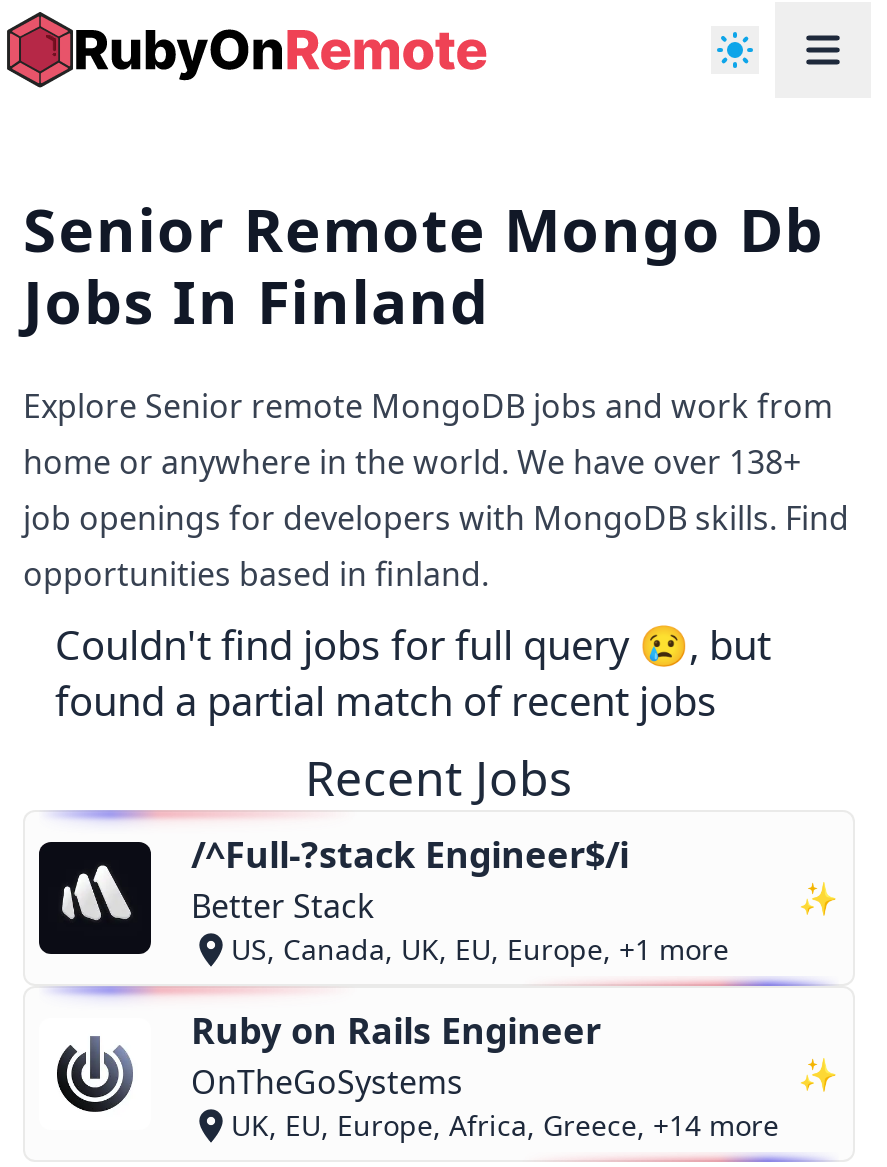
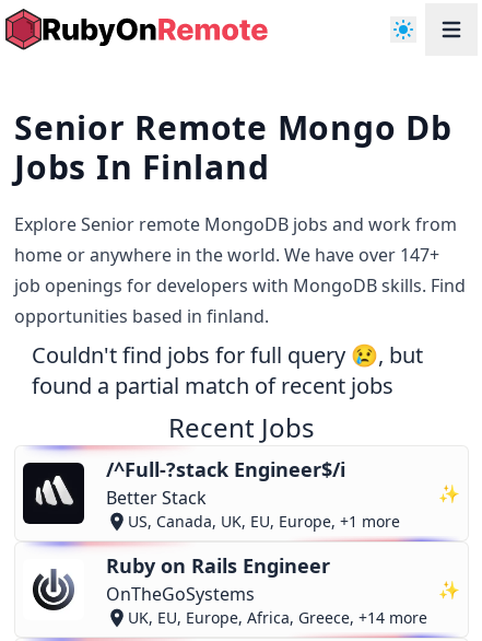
[23,440,801,484] home or anywhere in the world. We have over 138+ -> [14,243,439,267] home or anywhere in the world. We have over 147+

